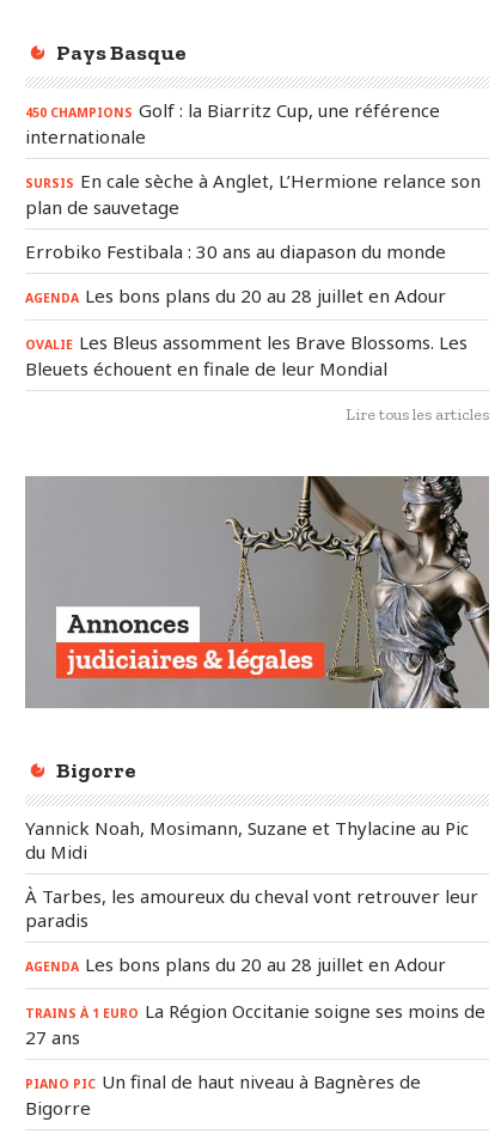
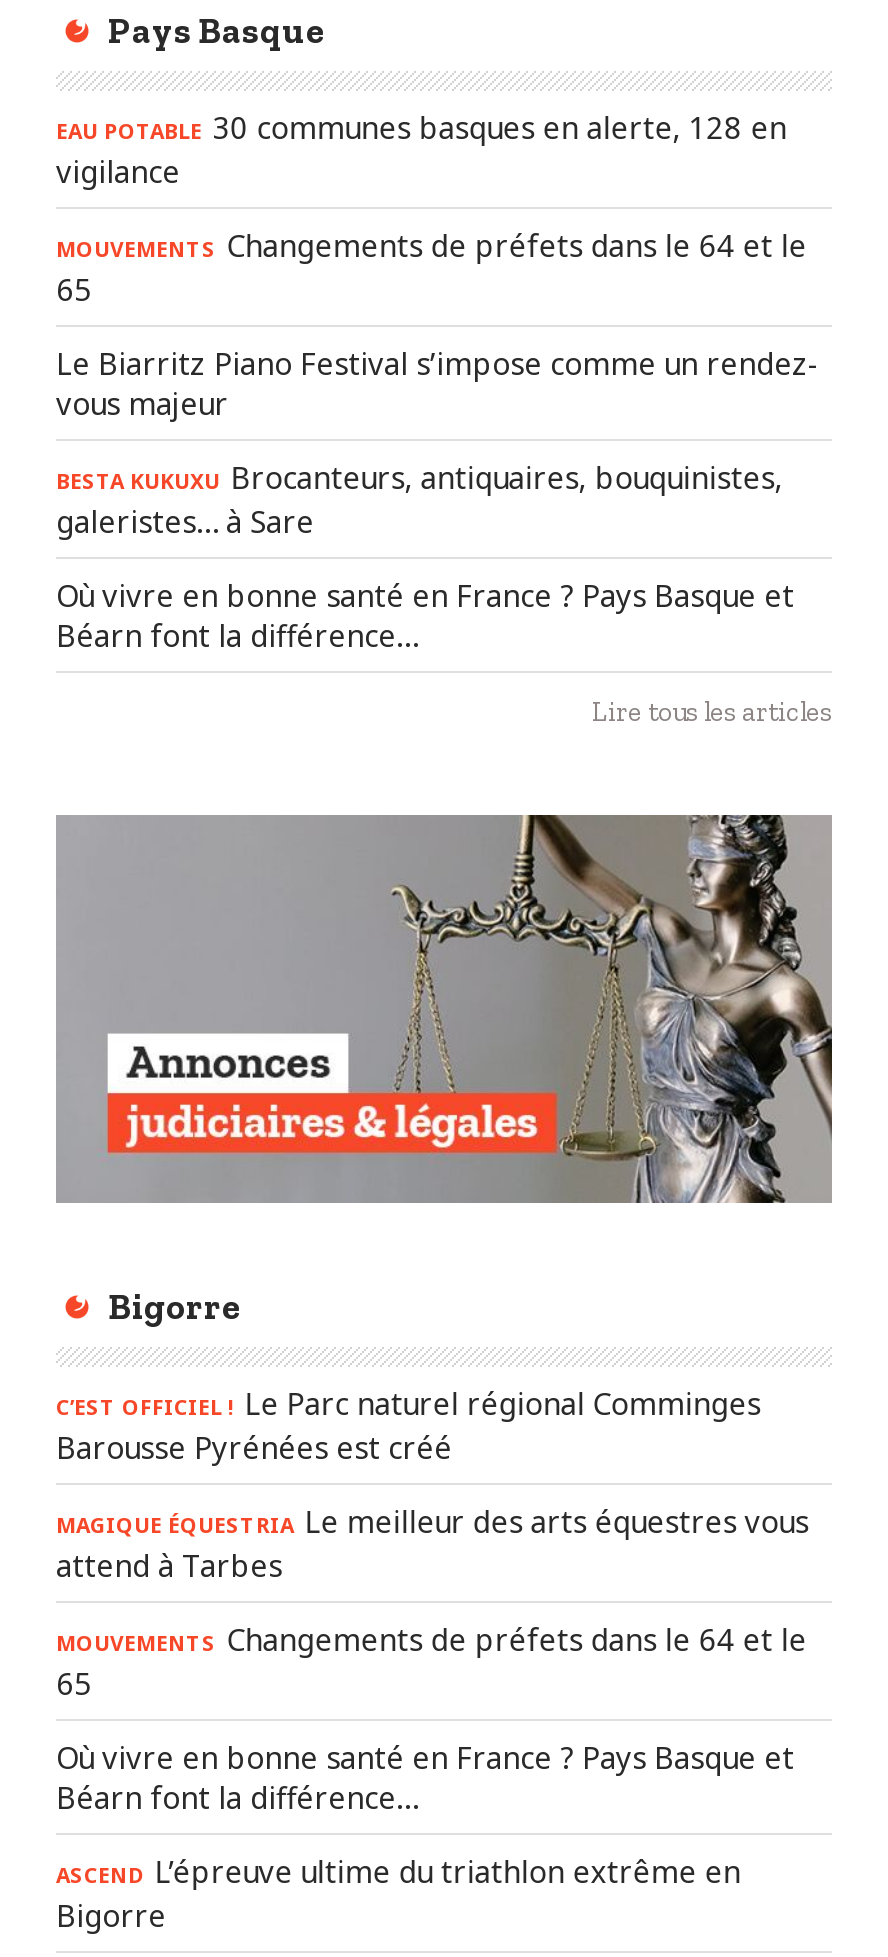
[25,99,440,149] 450 CHAMPIONS Golf : la Biarritz Cup, une référence | internationale -> [56,108,786,192] EAU POTABLE 30 communes basques en alerte, 128 en | vigilance
[25,169,481,219] SURSIS En cale sèche à Anglet, L’Hermione relance son | plan de sauvetage -> [56,226,806,310] MOUVEMENTS Changements de préfets dans le 64 et le | 65
[25,240,446,264] Errobiko Festibala : 30 ans au diapason du monde -> [56,344,820,424] Le Biarritz Piano Festival s’impose comme un rendez- | vous majeur
[25,284,446,308] AGENDA Les bons plans du 20 au 28 juillet en Adour -> [56,458,782,542] BESTA KUKUXU Brocanteurs, antiquaires, bouquinistes, | galeristes… à Sare
[25,331,468,381] OVALIE Les Bleus assomment les Brave Blossoms. Les | Bleuets échouent en finale de leur Mondial -> [56,576,794,656] Où vivre en bonne santé en France ? Pays Basque et | Béarn font la différence…
[25,816,469,864] Yannick Noah, Mosimann, Suzane et Thylacine au Pic | du Midi -> [56,1384,760,1468] C’EST OFFICIEL ! Le Parc naturel régional Comminges | Barousse Pyrénées est créé
[25,884,478,932] À Tarbes, les amoureux du cheval vont retrouver leur | paradis -> [56,1502,808,1586] MAGIQUE ÉQUESTRIA Le meilleur des arts équestres vous | attend à Tarbes
[25,953,446,977] AGENDA Les bons plans du 20 au 28 juillet en Adour -> [56,1620,806,1704] MOUVEMENTS Changements de préfets dans le 64 et le | 65
[25,999,486,1050] TRAINS À 1 EURO La Région Occitanie soigne ses moins de | 27 ans -> [56,1738,794,1818] Où vivre en bonne santé en France ? Pays Basque et | Béarn font la différence…
[25,1070,421,1094] PIANO PIC Un final de haut niveau à Bagnères de -> [56,1852,740,1892] ASCEND L’épreuve ultime du triathlon extrême en

